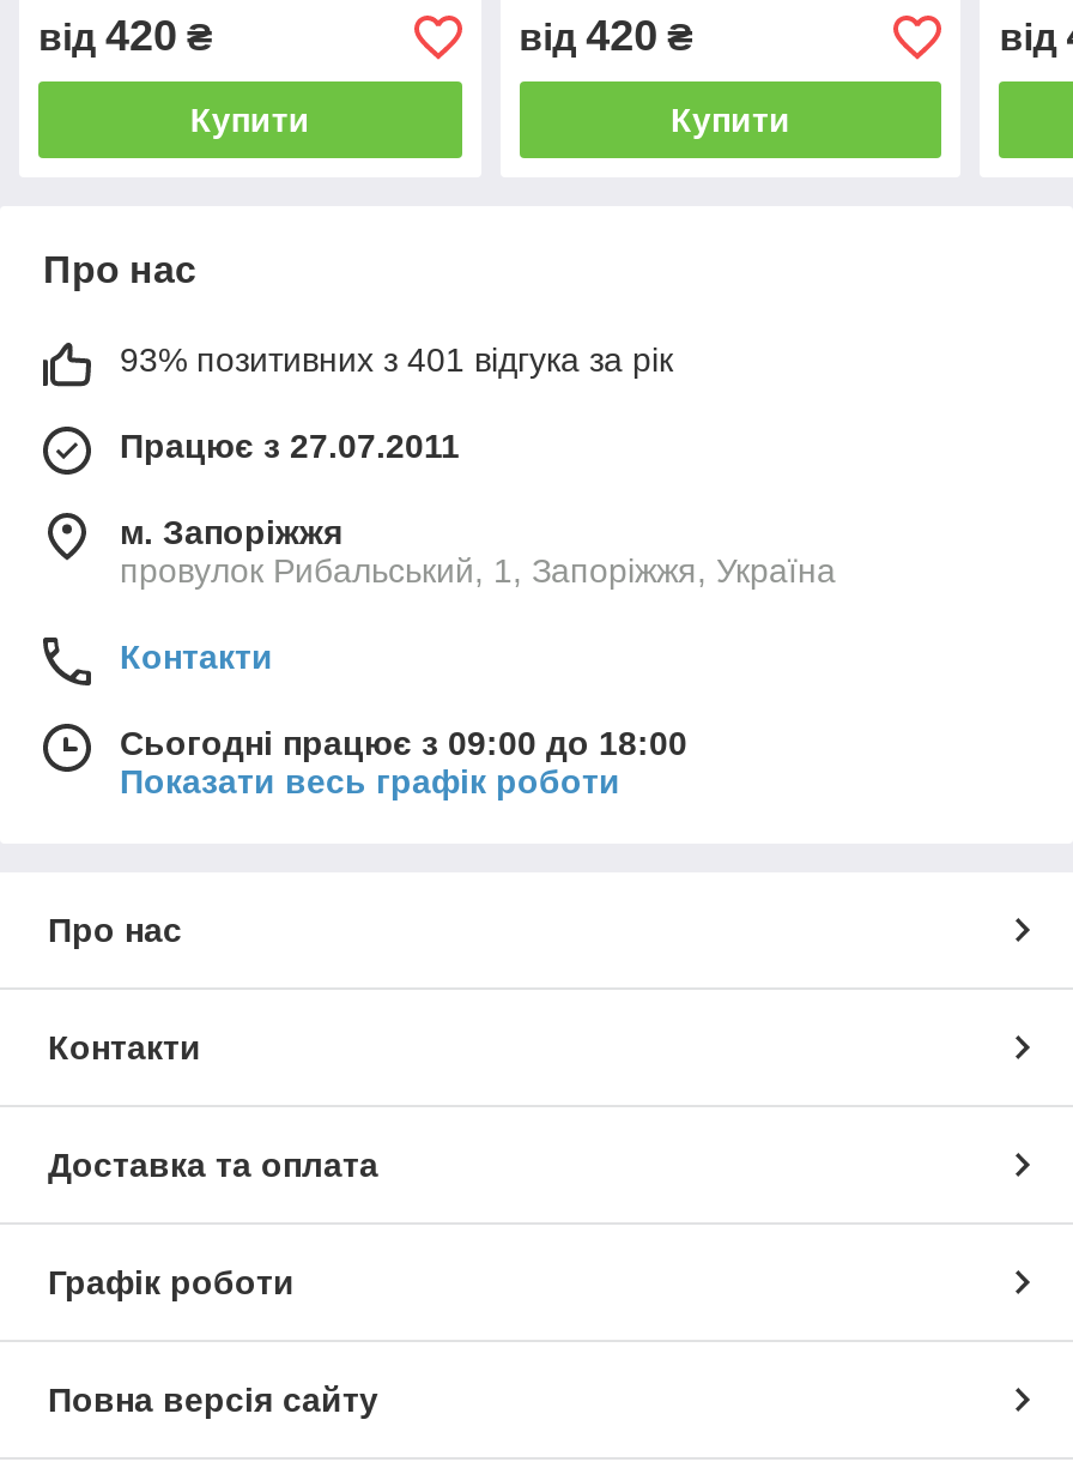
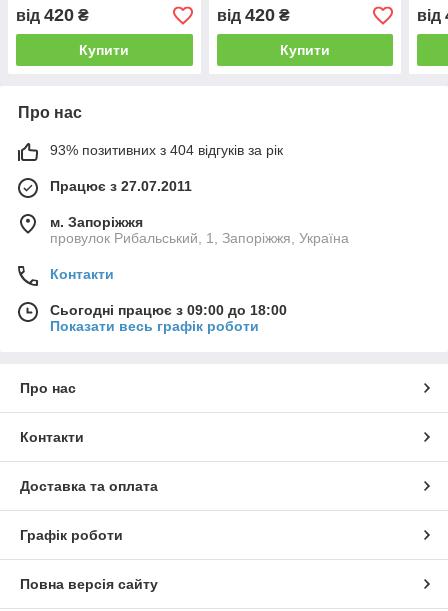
[120,342,673,380] 93% позитивних з 401 відгука за рік -> [50,142,283,158] 93% позитивних з 404 відгуків за рік

